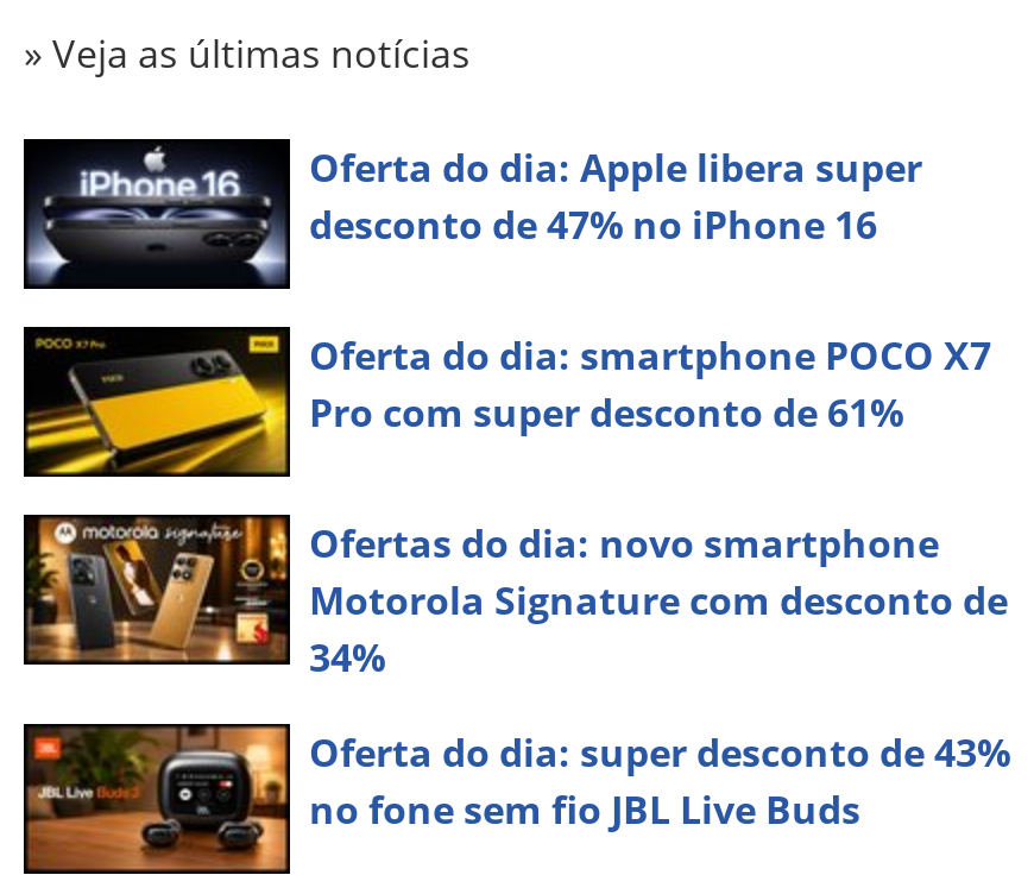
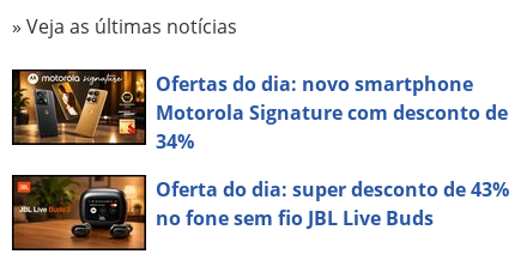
[24,139,991,438] [image] | Oferta do dia: Apple libera super | desconto de 47% no iPhone 16 | Oferta do dia: smartphone POCO X7 | Pro com super desconto de 61% -> none
[21,325,290,479] [image] -> none

